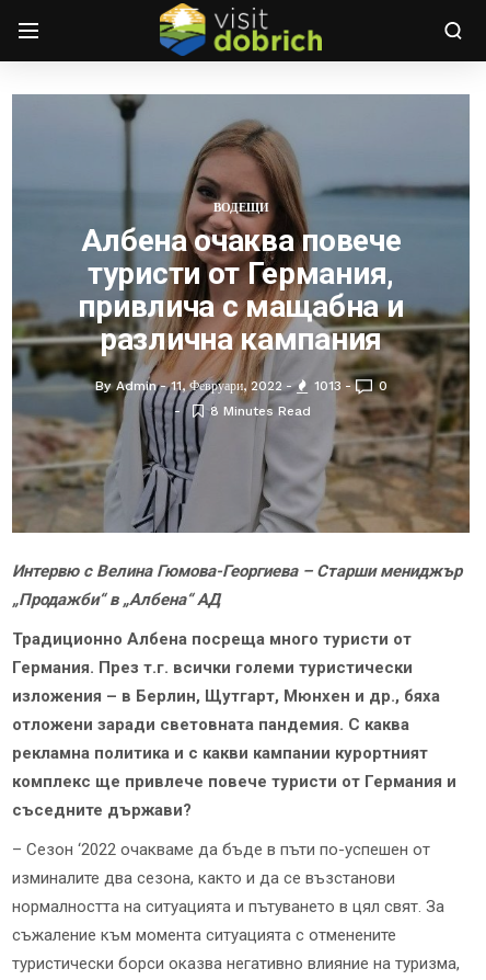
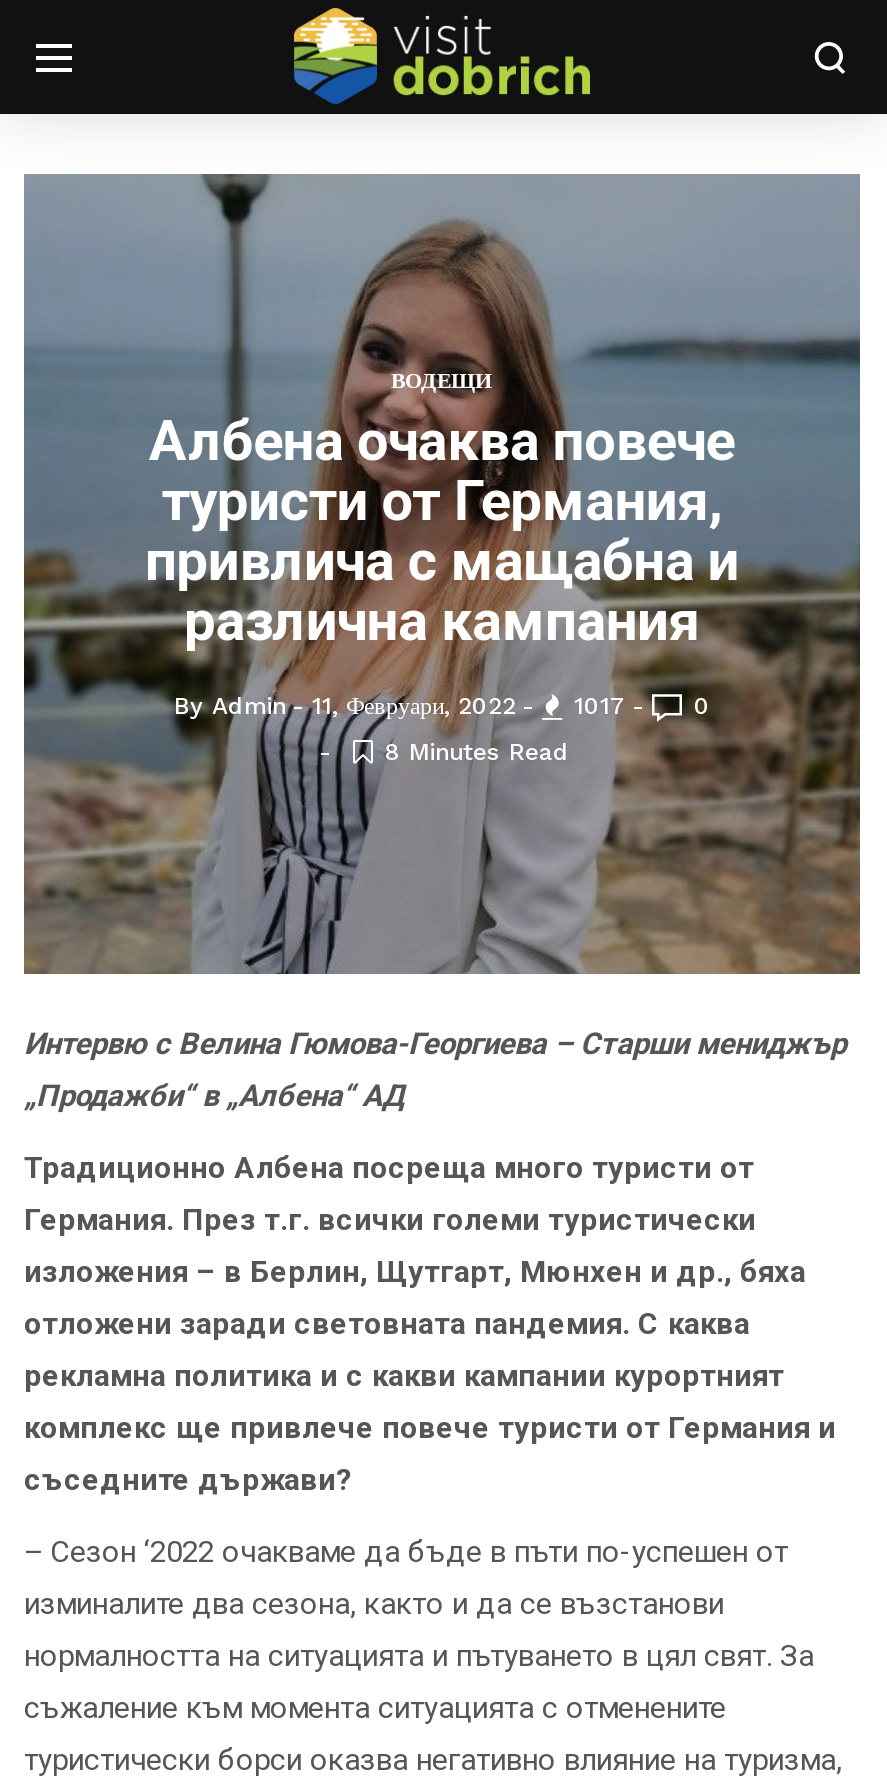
[95,378,341,393] By Admin 11, Февруари, 2022 1013 -> [174,691,626,719] By Admin 11, Февруари, 2022 1017

